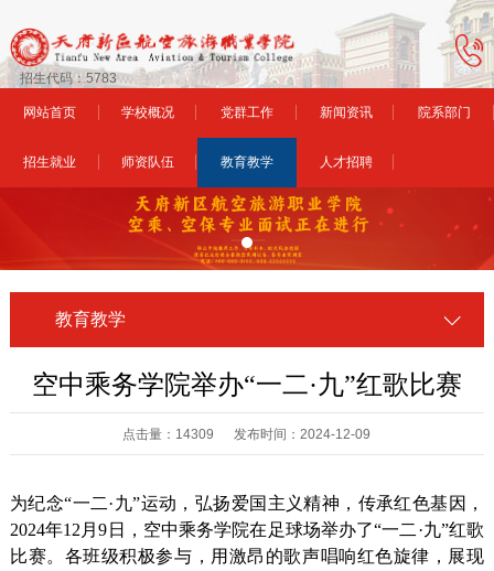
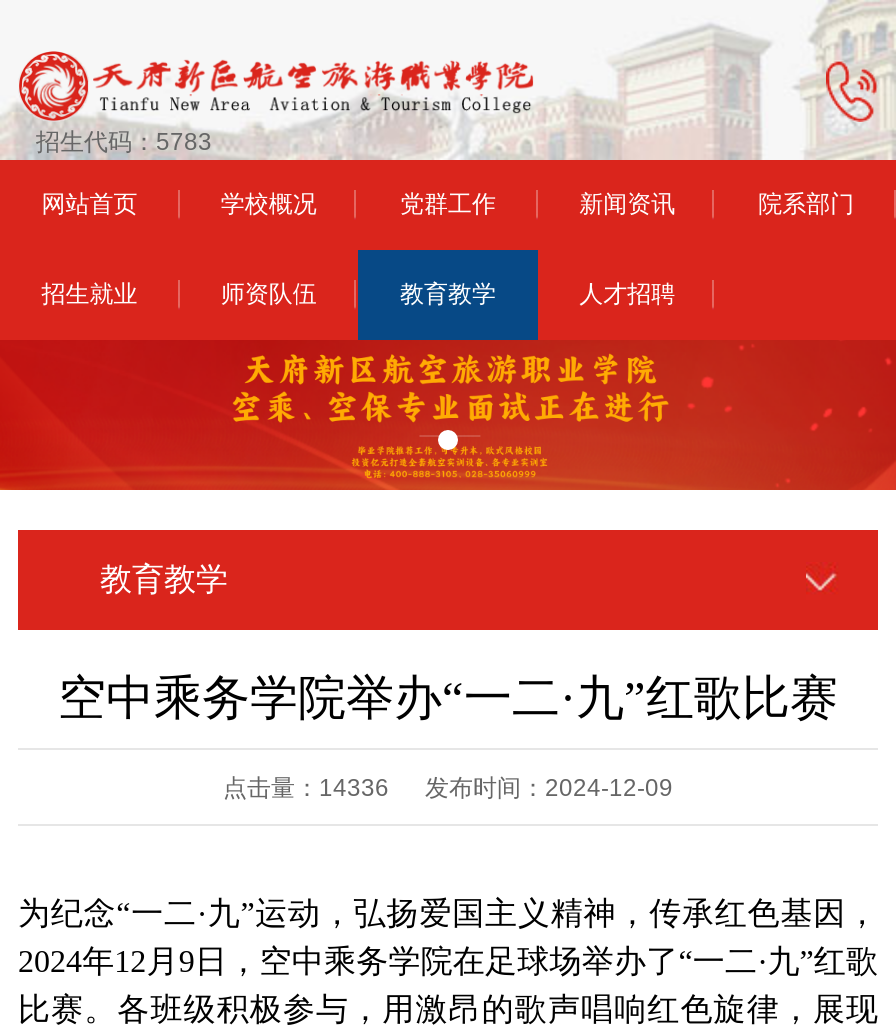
[123,427,371,442] 点击量：14309 发布时间：2024-12-09 -> [223,775,673,803] 点击量：14336 发布时间：2024-12-09

